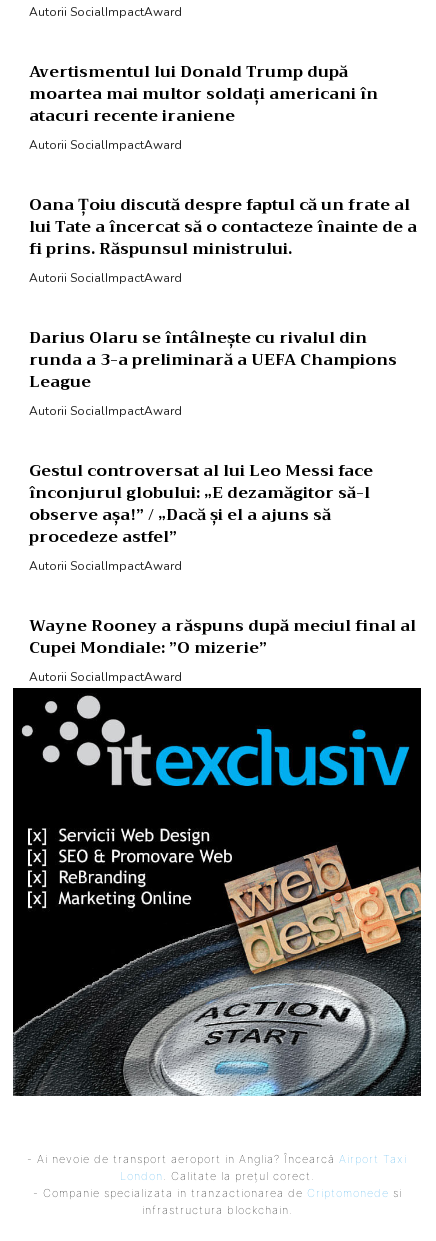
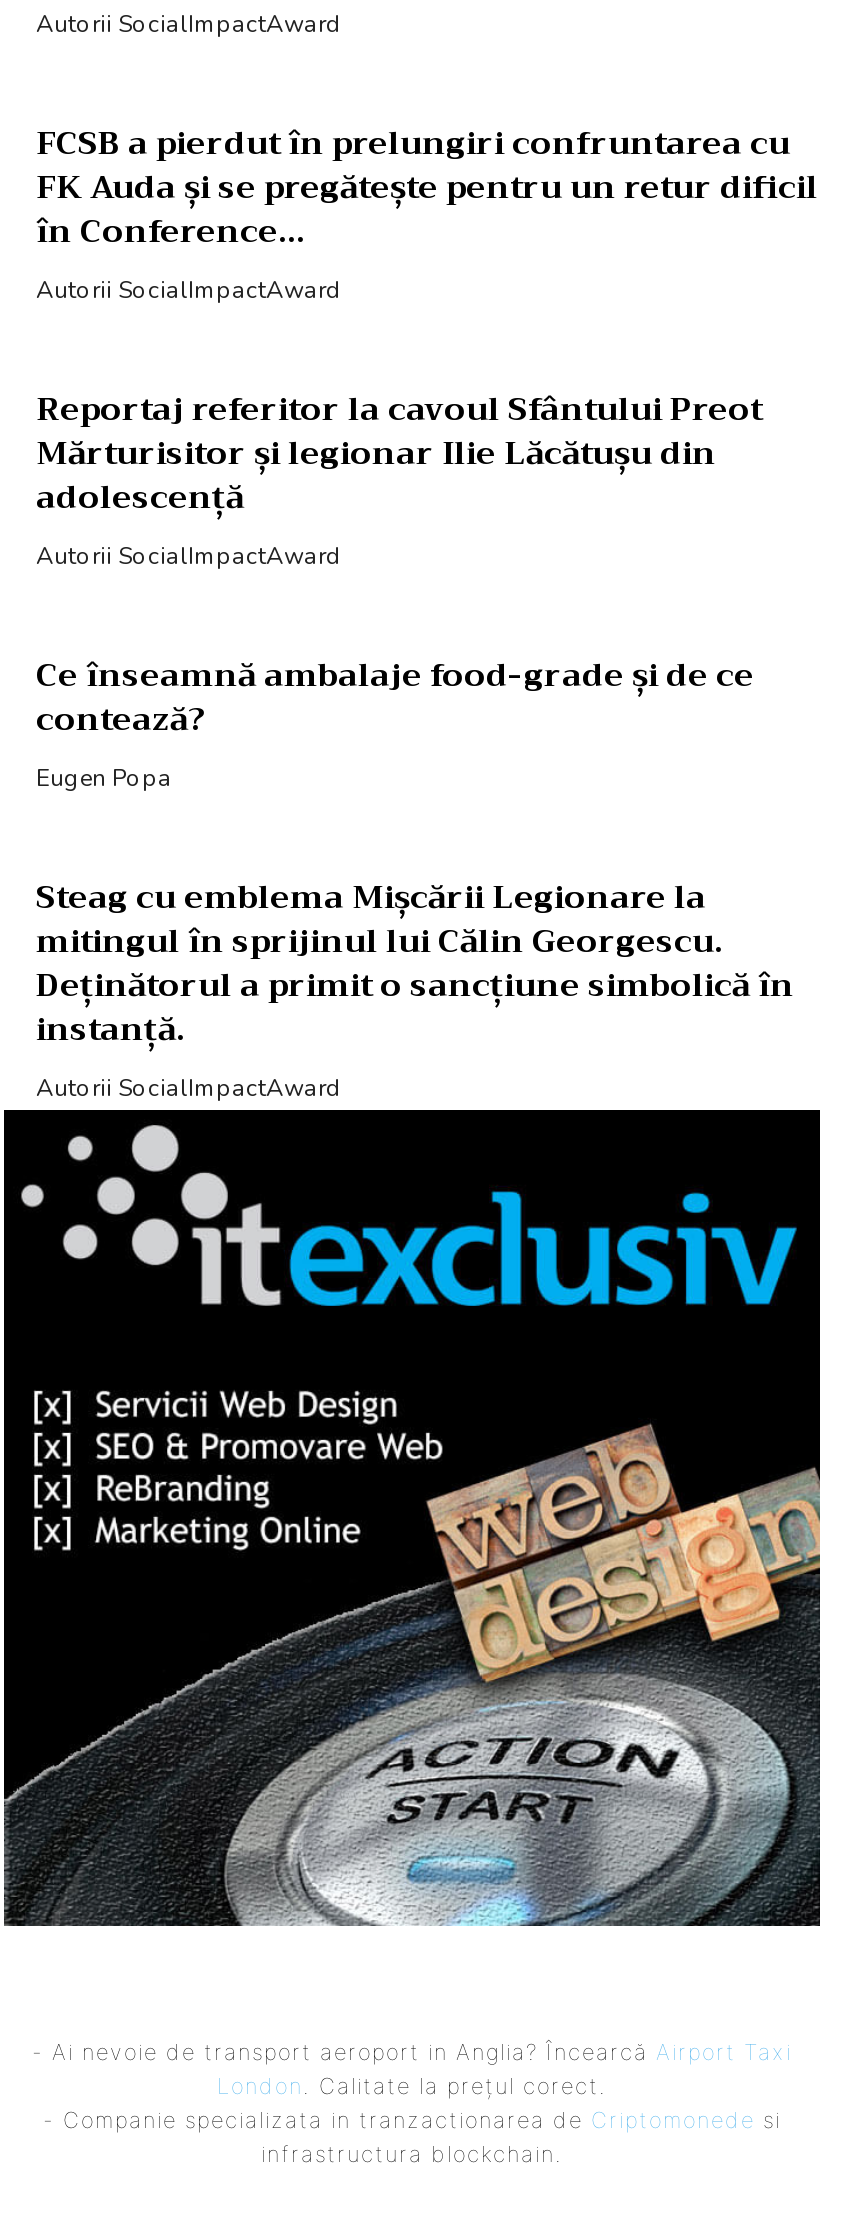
[29,58,378,130] Avertismentul lui Donald Trump după | moartea mai multor soldați americani în | atacuri recente iraniene -> [36,116,818,260] FCSB a pierdut în prelungiri confruntarea cu | FK Auda și se pregătește pentru un retur dificil | în Conference…
[29,191,417,263] Oana Țoiu discută despre faptul că un frate al | lui Tate a încercat să o contacteze înainte de a | fi prins. Răspunsul ministrului. -> [36,382,762,526] Reportaj referitor la cavoul Sfântului Preot | Mărturisitor și legionar Ilie Lăcătușu din | adolescență
[29,324,416,662] Darius Olaru se întâlnește cu rivalul din | runda a 3-a preliminară a UEFA Champions | League | Autorii SocialImpactAward | Gestul controversat al lui Leo Messi face | înconjurul globului: „E dezamăgitor să-l | observe așa!” / „Dacă și el a ajuns să | procedeze astfel” | Autorii SocialImpactAward | Wayne Rooney a răspuns după meciul final al | Cupei Mondiale: ”O mizerie” -> [36,648,794,1058] Ce înseamnă ambalaje food-grade și de ce | contează? | Eugen Popa | Steag cu emblema Mișcării Legionare la | mitingul în sprijinul lui Călin Georgescu. | Deținătorul a primit o sancțiune simbolică în | instanță.

